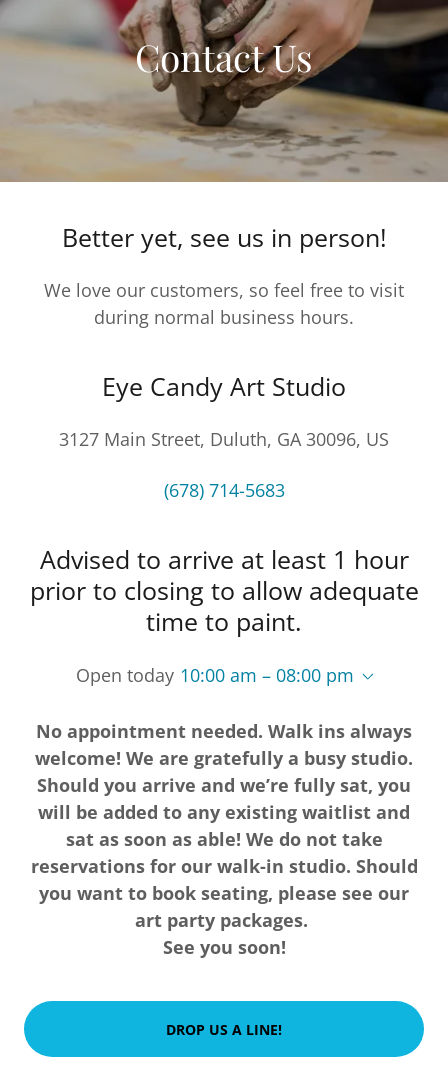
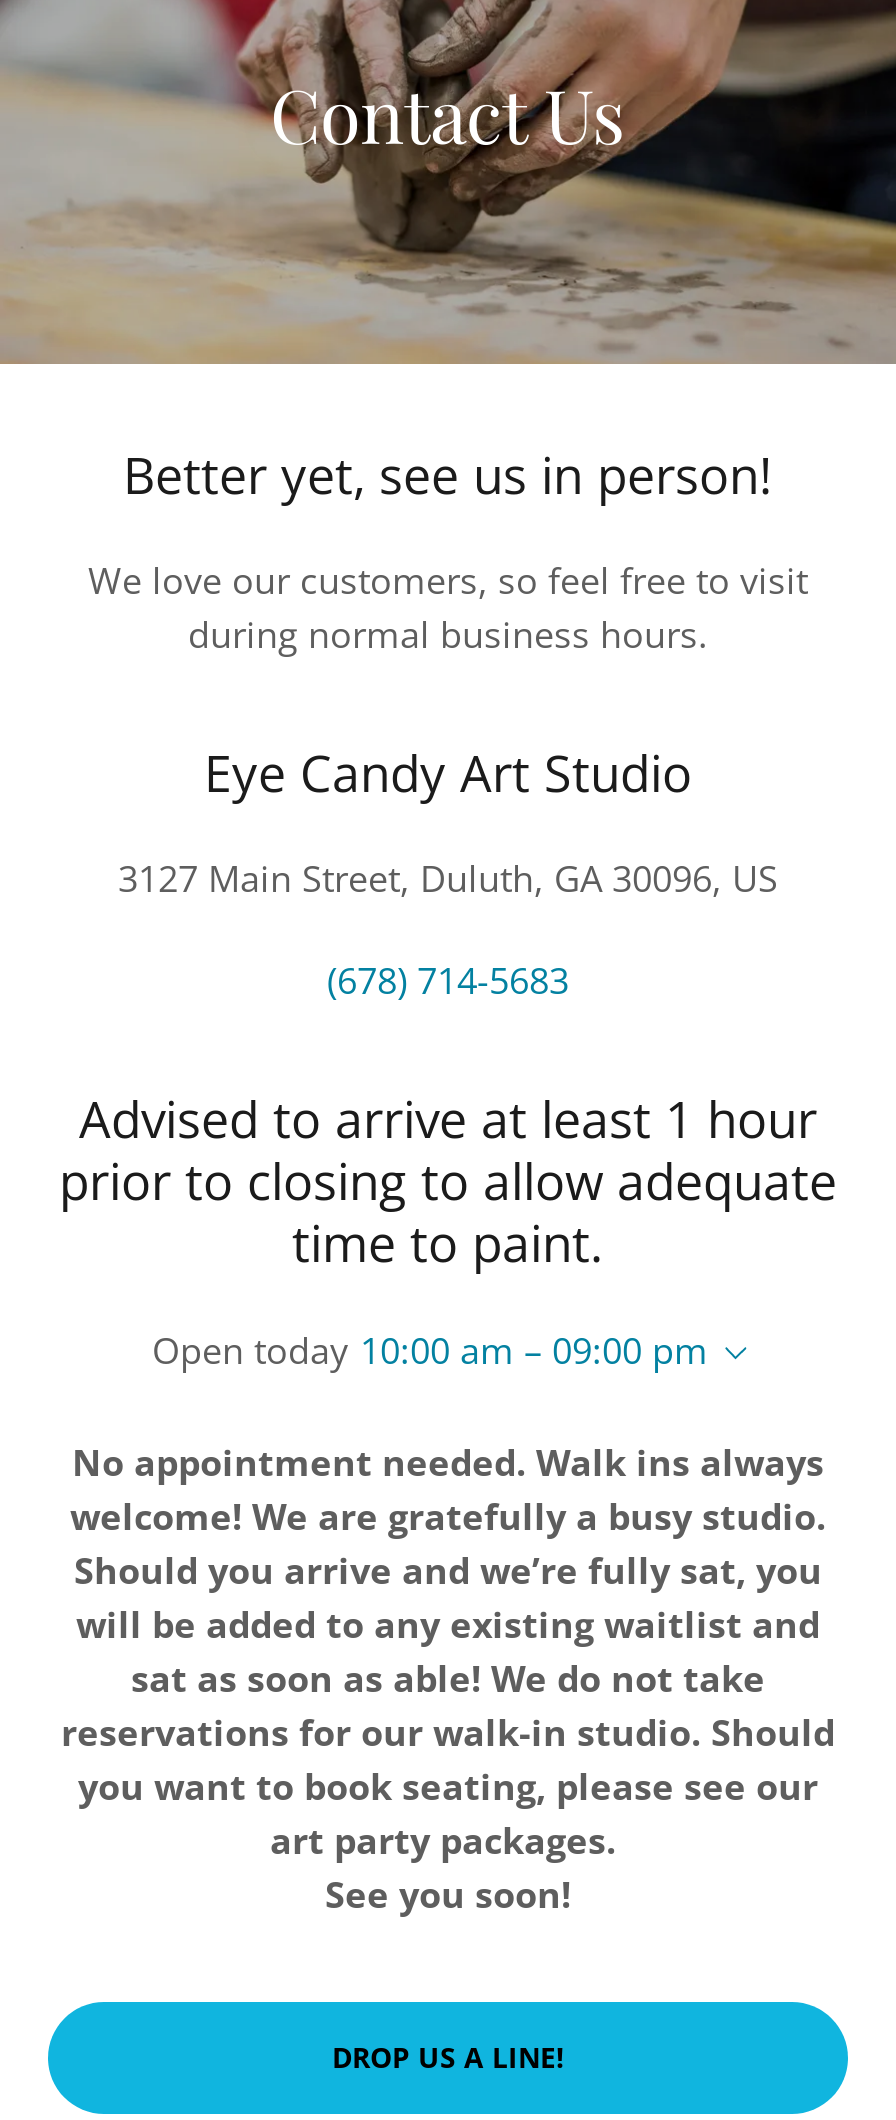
[76,663,354,687] Open today 10:00 am – 08:00 pm -> [152,1326,708,1374] Open today 10:00 am – 09:00 pm

